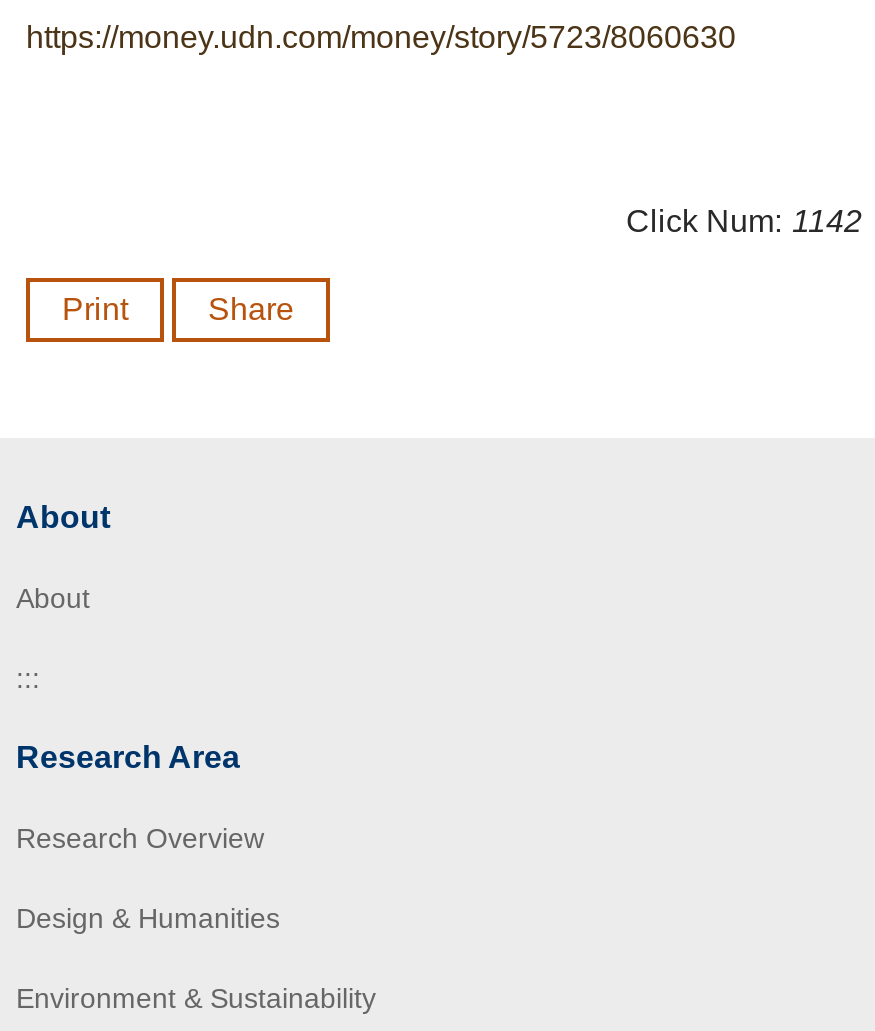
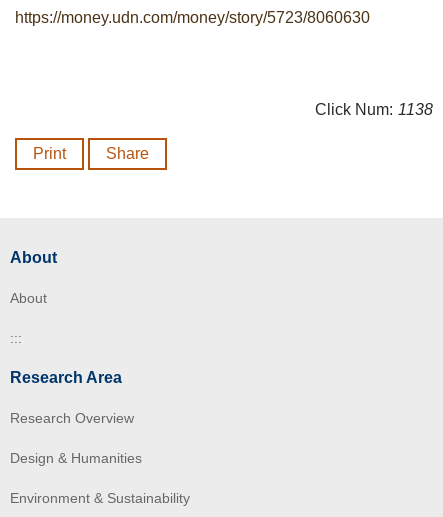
[626,204,862,238] Click Num: 1142 -> [315,101,433,118] Click Num: 1138

